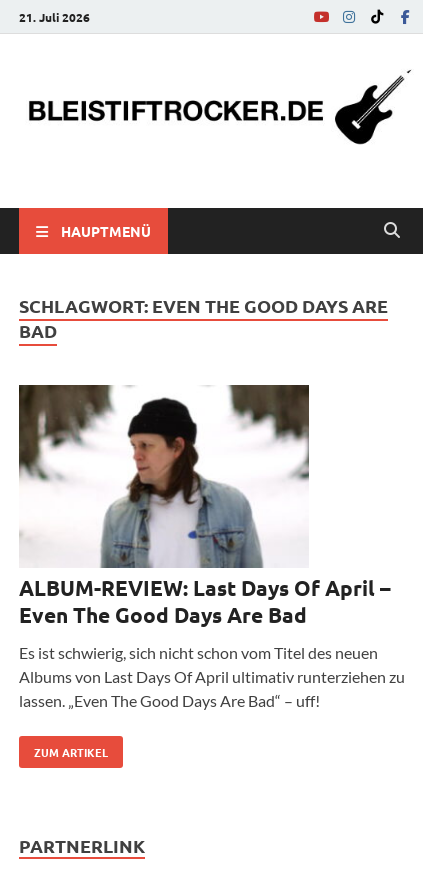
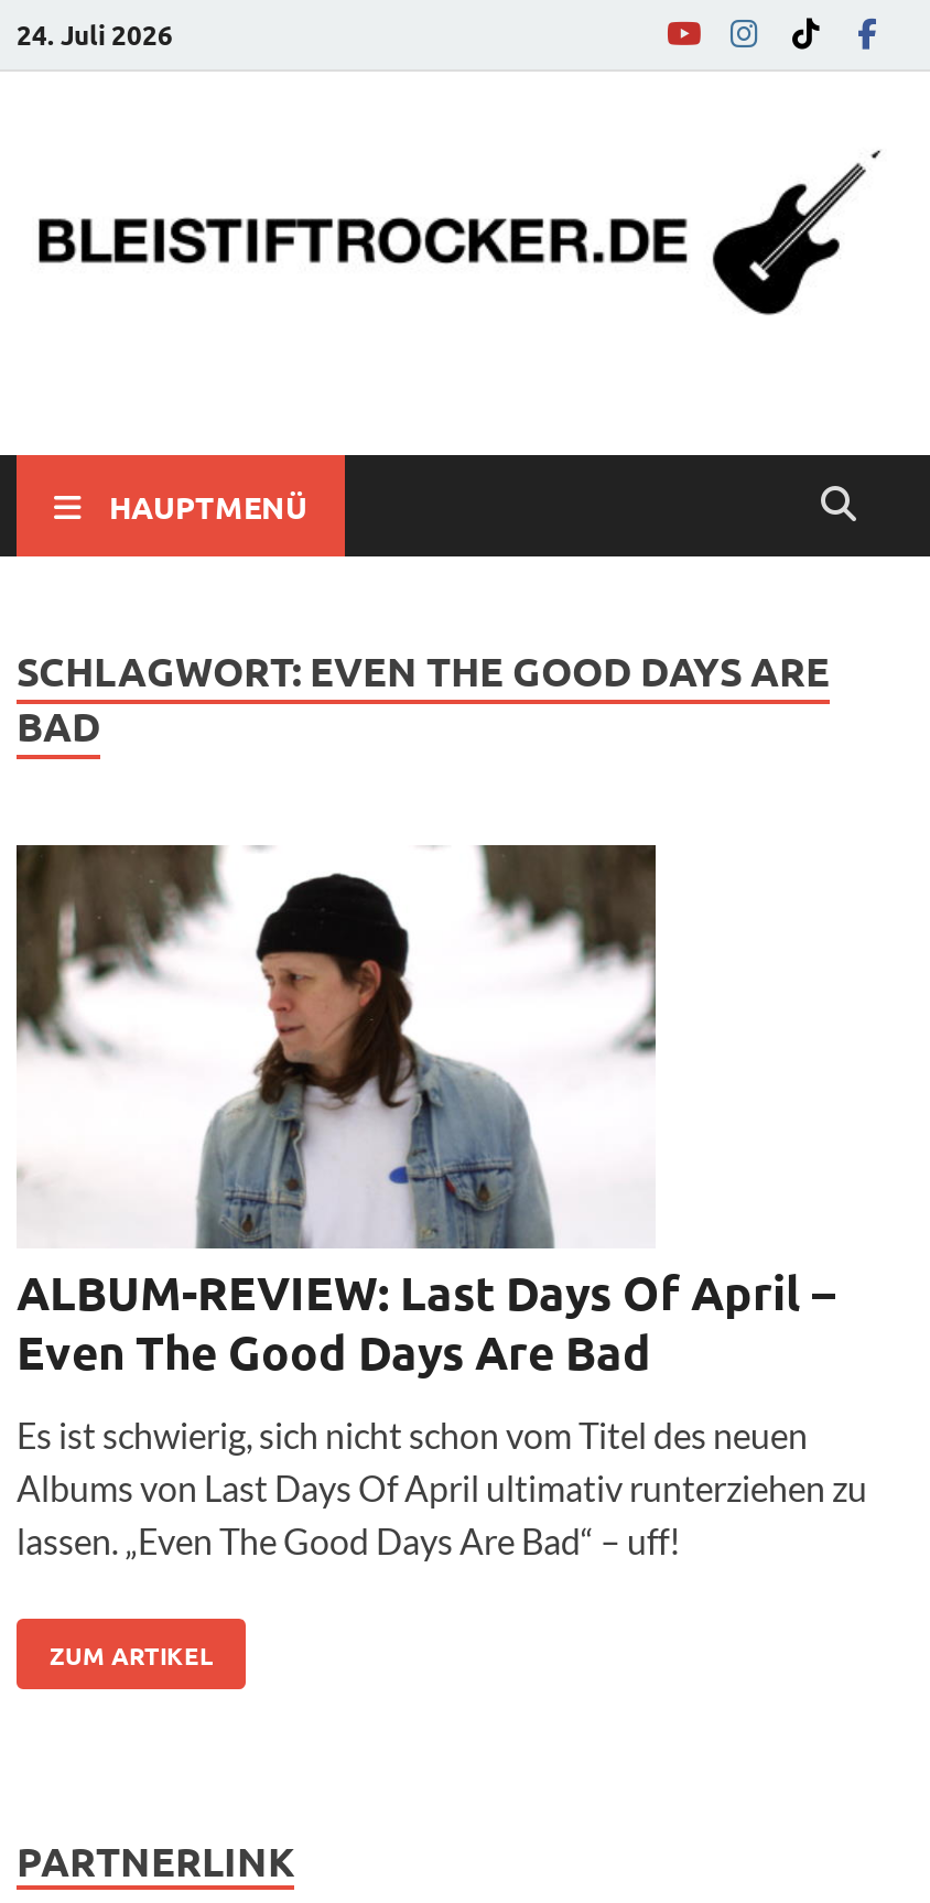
[19,8,90,24] 21. Juli 2026 -> [17,15,173,51] 24. Juli 2026

